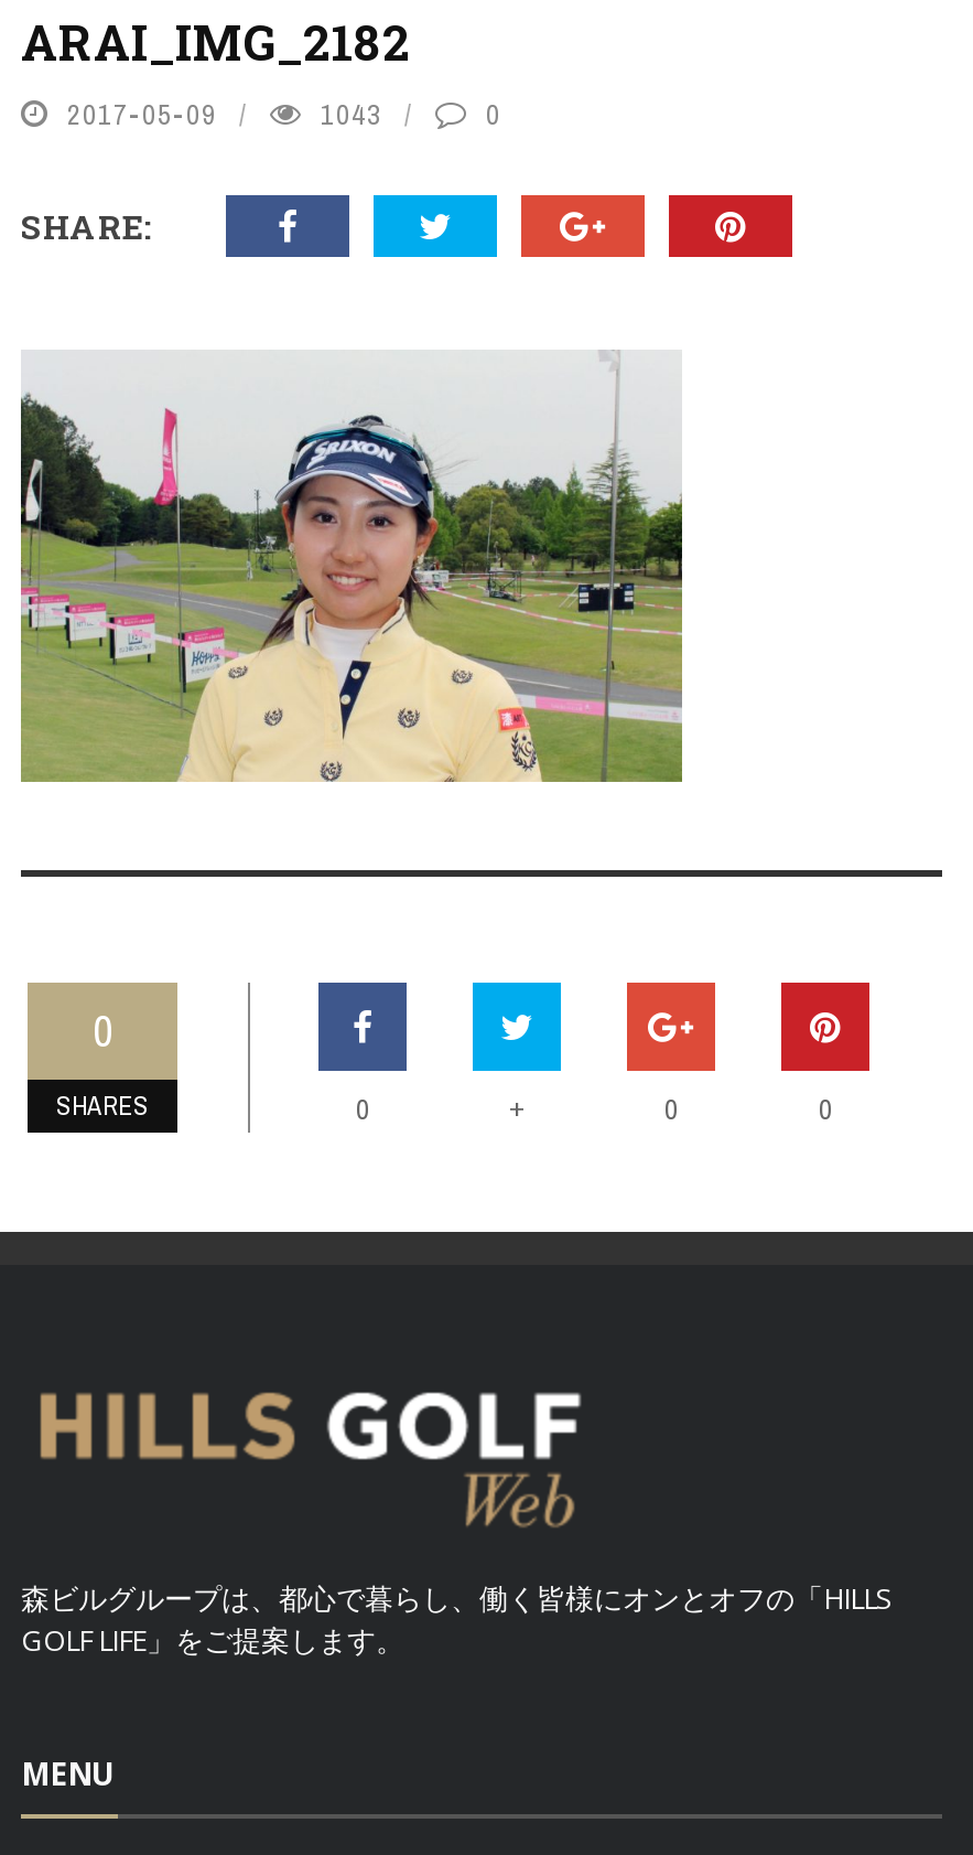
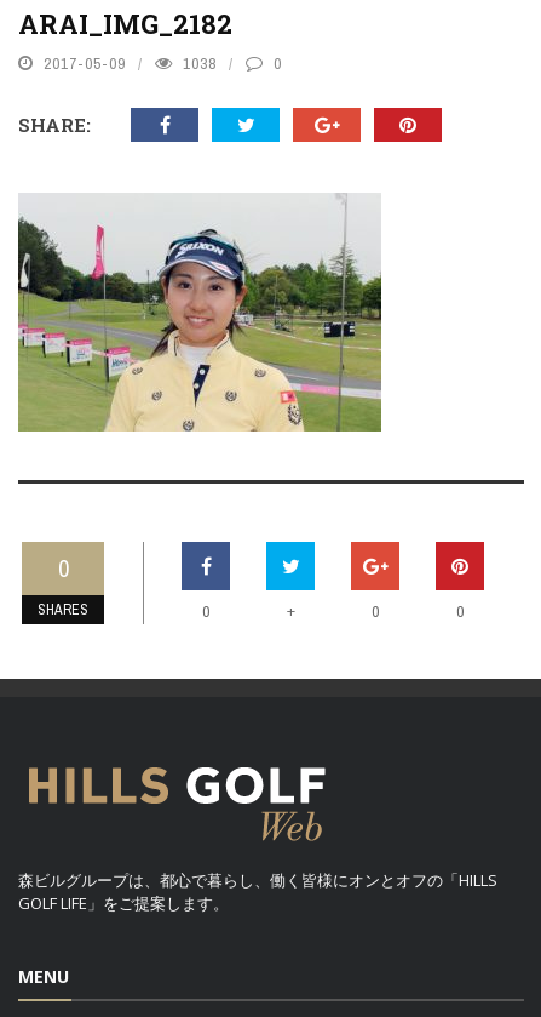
[321,96,382,133] 1043 -> [183,53,217,74] 1038

